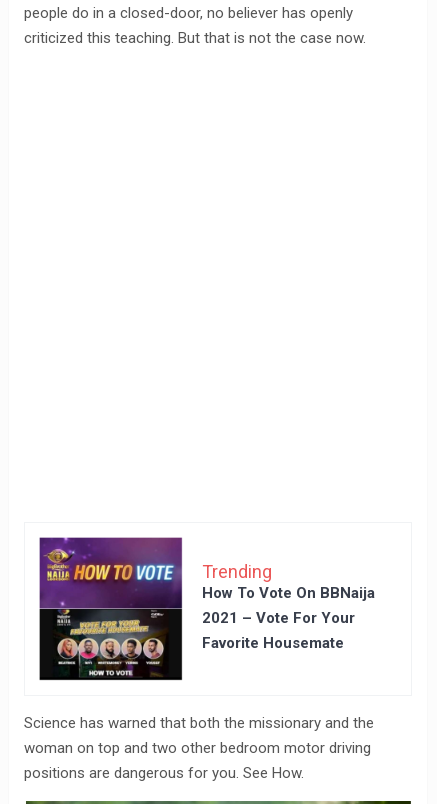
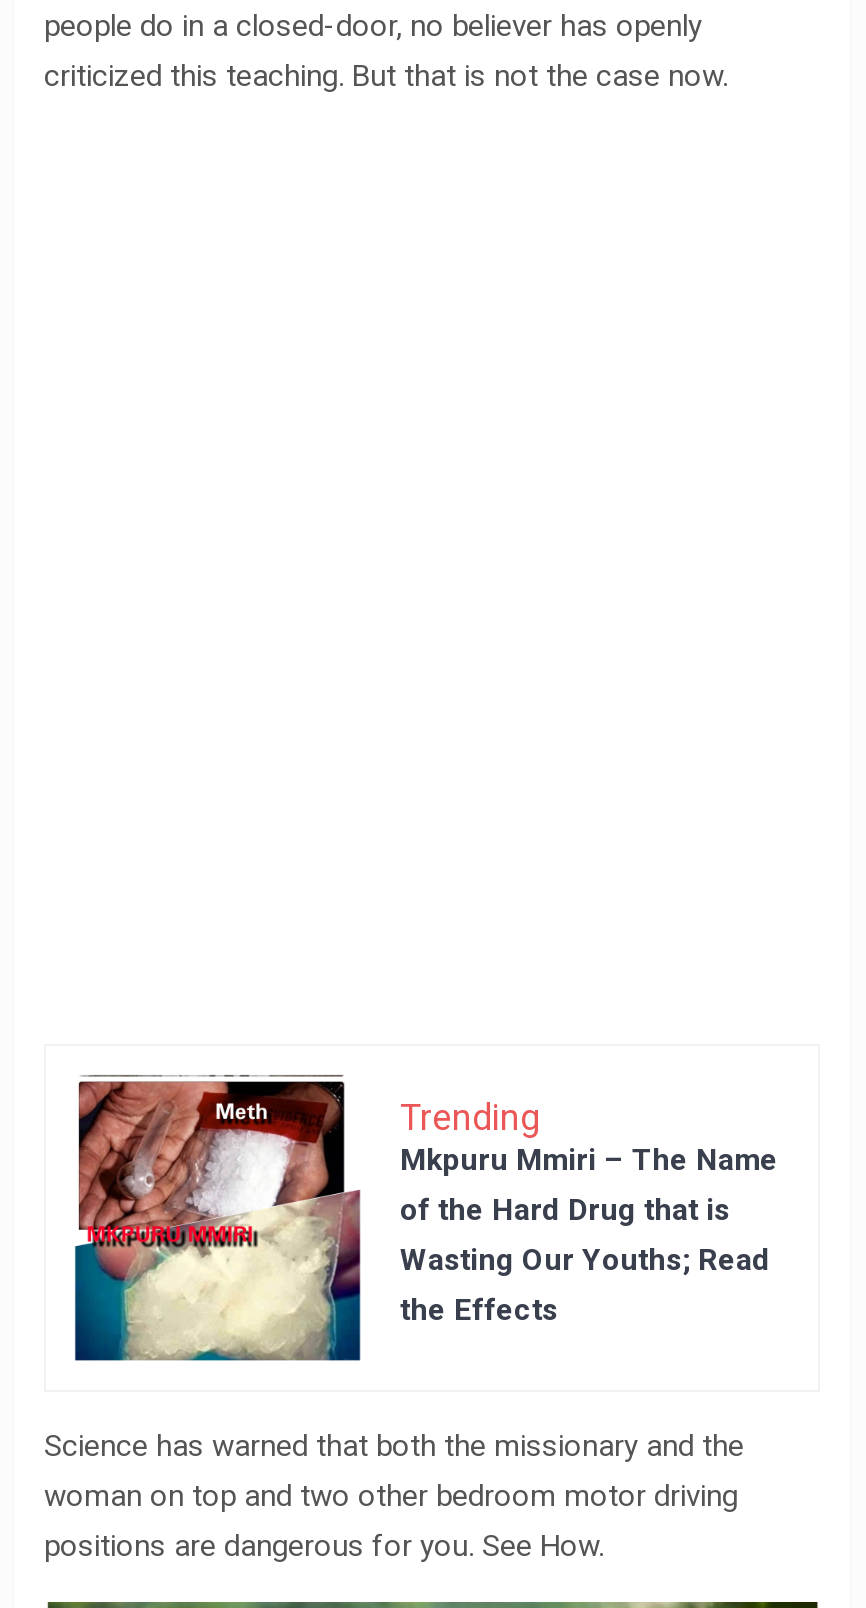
[39,537,375,681] [image] | How To Vote On BBNaija | 2021 – Vote For Your | Favorite Housemate -> [74,1074,778,1362] [image] | Mkpuru Mmiri – The Name | of the Hard Drug that is | Wasting Our Youths; Read | the Effects

